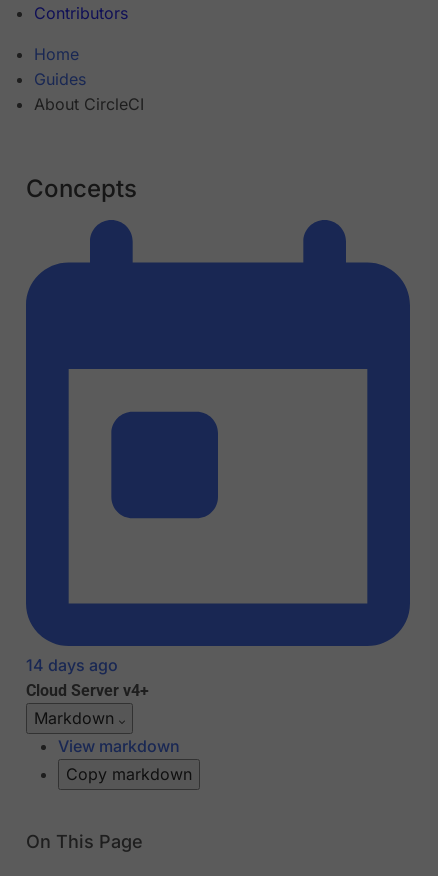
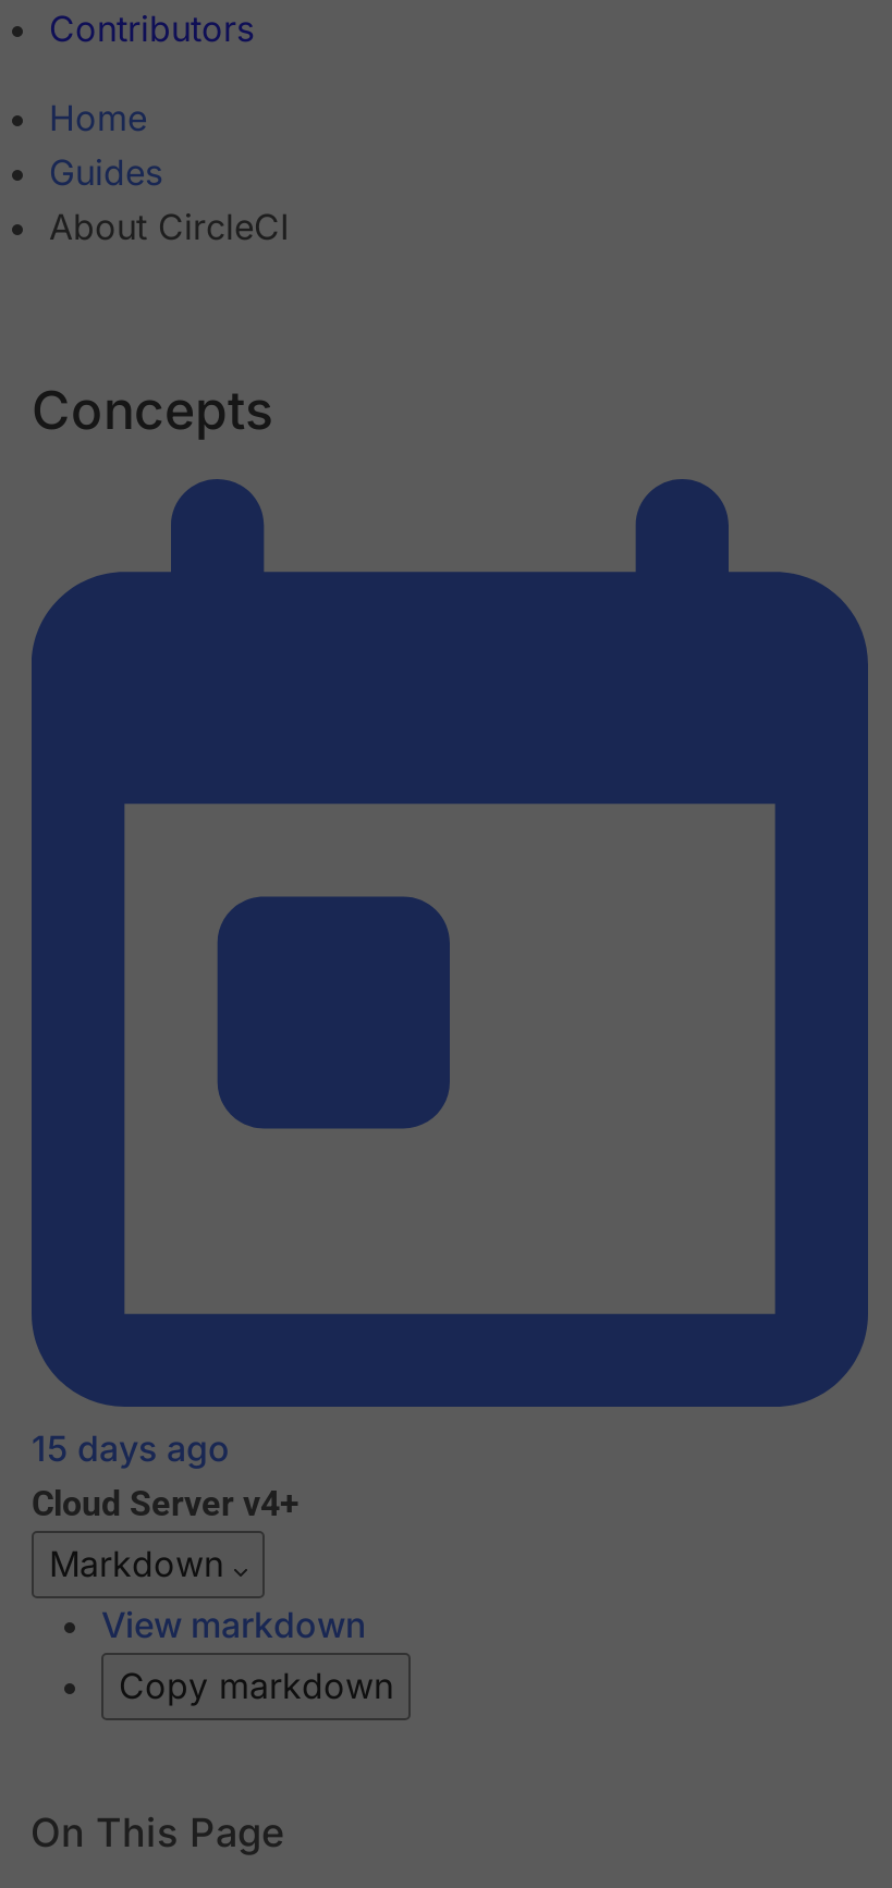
[26,655,118,675] 14 days ago -> [32,1427,230,1471] 15 days ago

